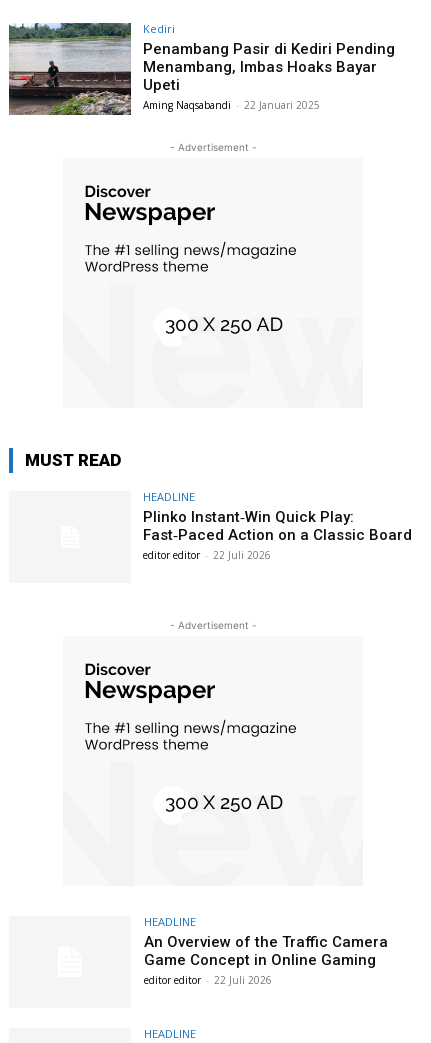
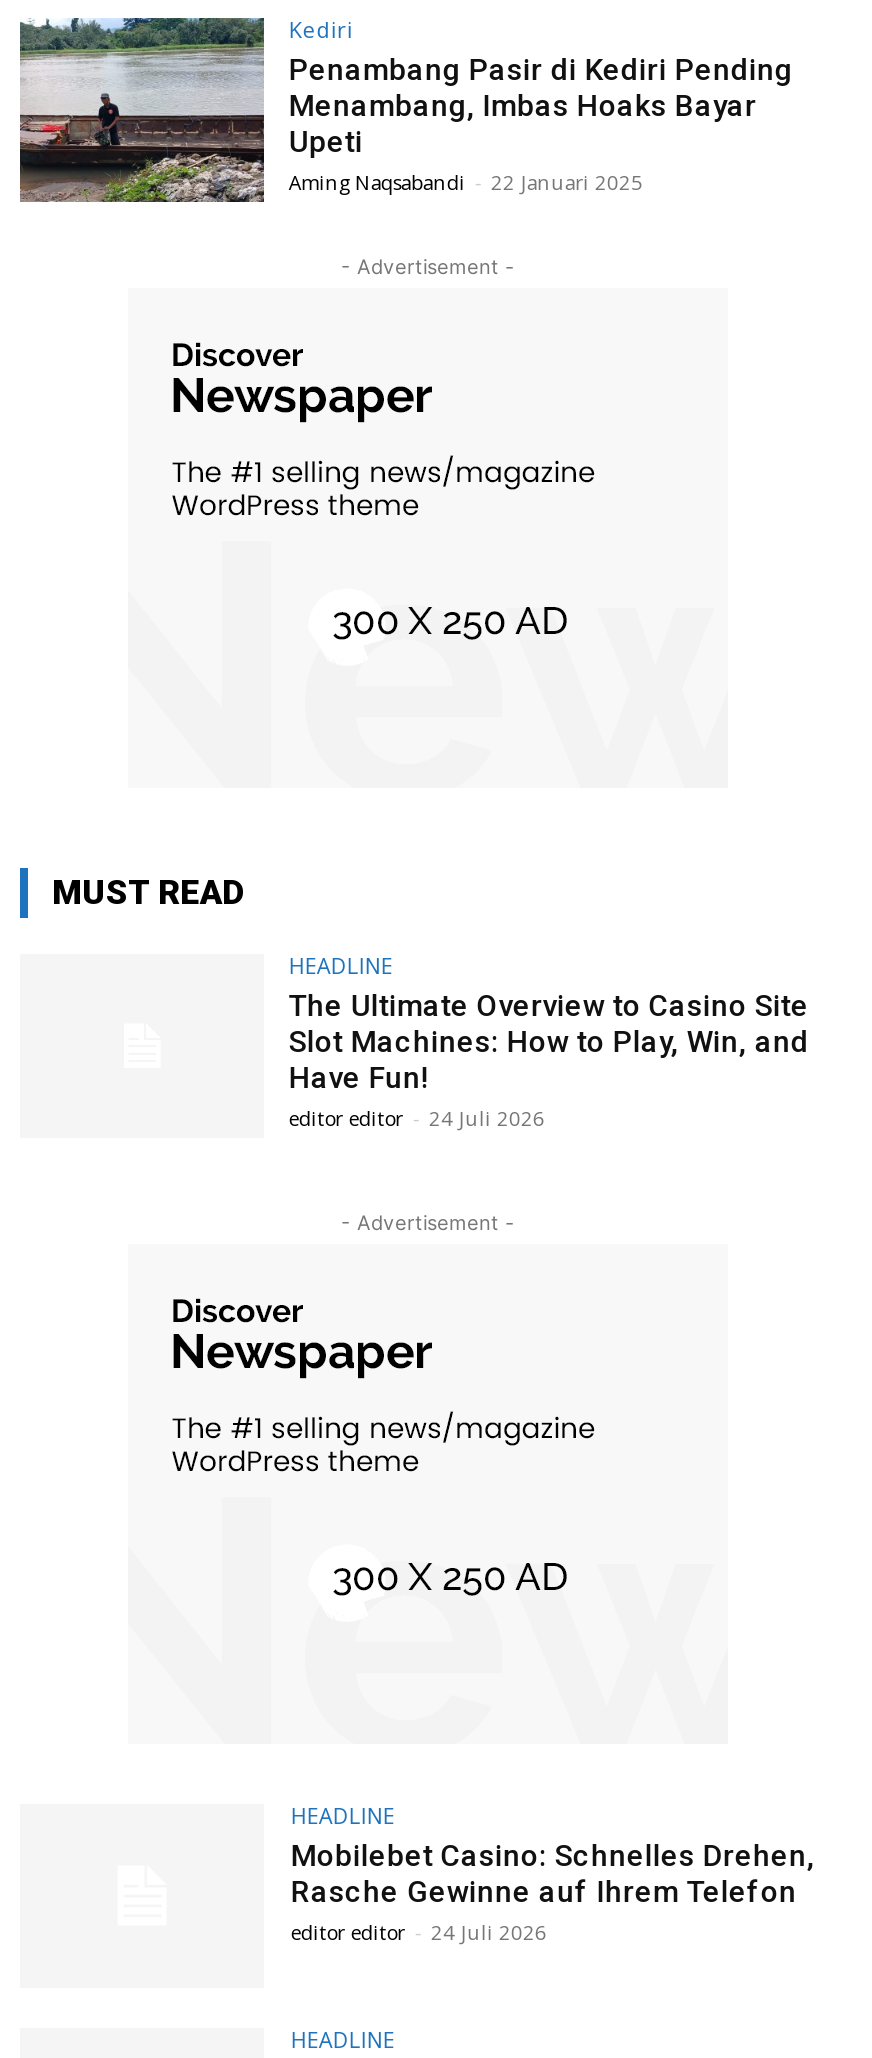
[143,508,412,562] Plinko Instant‑Win Quick Play: | Fast‑Paced Action on a Classic Board | editor editor - 22 Juli 2026 -> [289,988,809,1132] The Ultimate Overview to Casino Site | Slot Machines: How to Play, Win, and | Have Fun! | editor editor - 24 Juli 2026
[144,933,388,987] An Overview of the Traffic Camera | Game Concept in Online Gaming | editor editor - 22 Juli 2026 -> [291,1838,815,1946] Mobilebet Casino: Schnelles Drehen, | Rasche Gewinne auf Ihrem Telefon | editor editor - 24 Juli 2026

